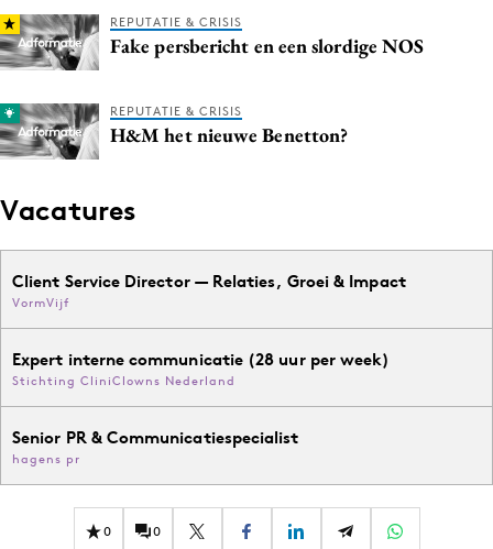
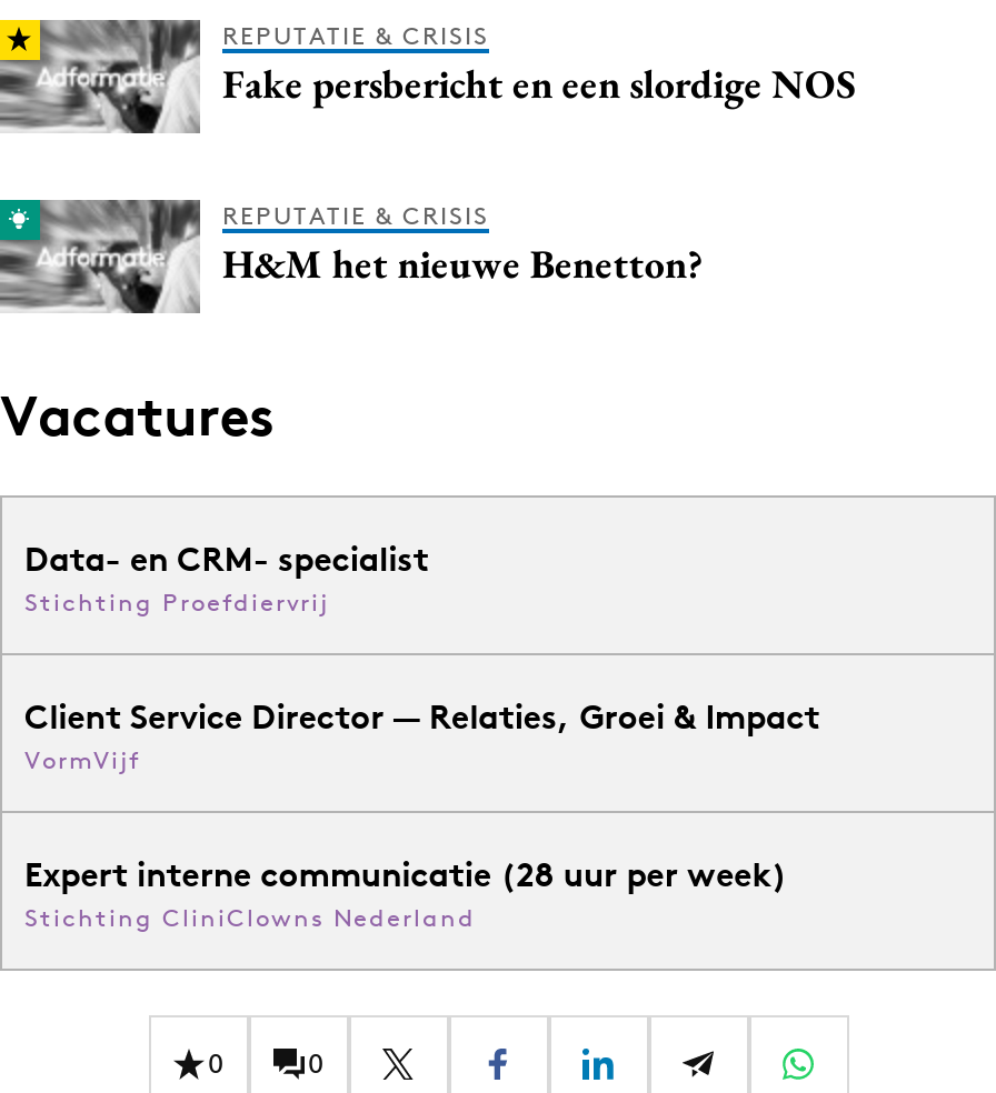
none -> [24,537,429,617] Data- en CRM- specialist | Stichting Proefdiervrij
moved [12,271,406,388] -> [24,695,820,933]: Client Service Director — Relaties, Groei & Impact | VormVijf | Expert interne communicatie (28 uur per week) | Stichting CliniClowns Nederland
[12,427,299,466] Senior PR & Communicatiespecialist | hagens pr -> none

